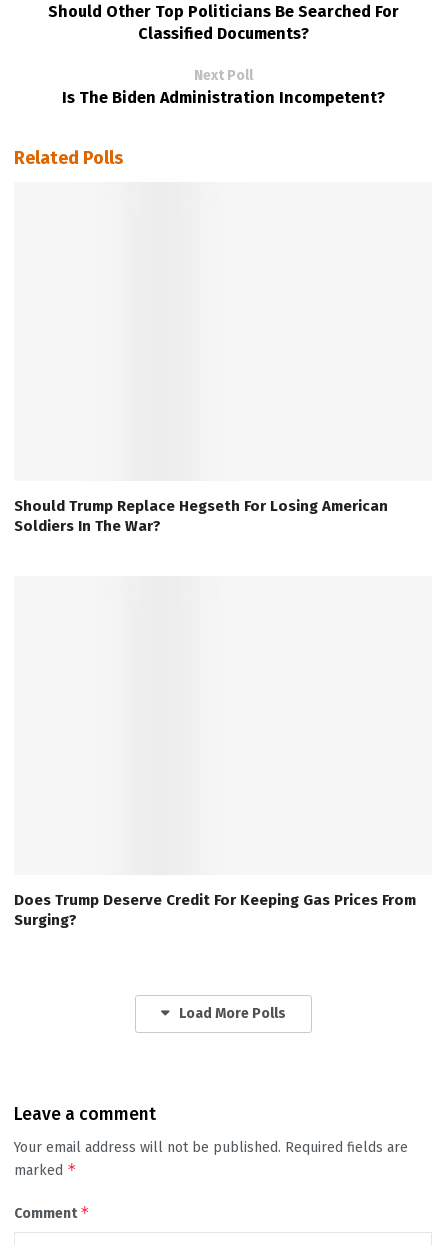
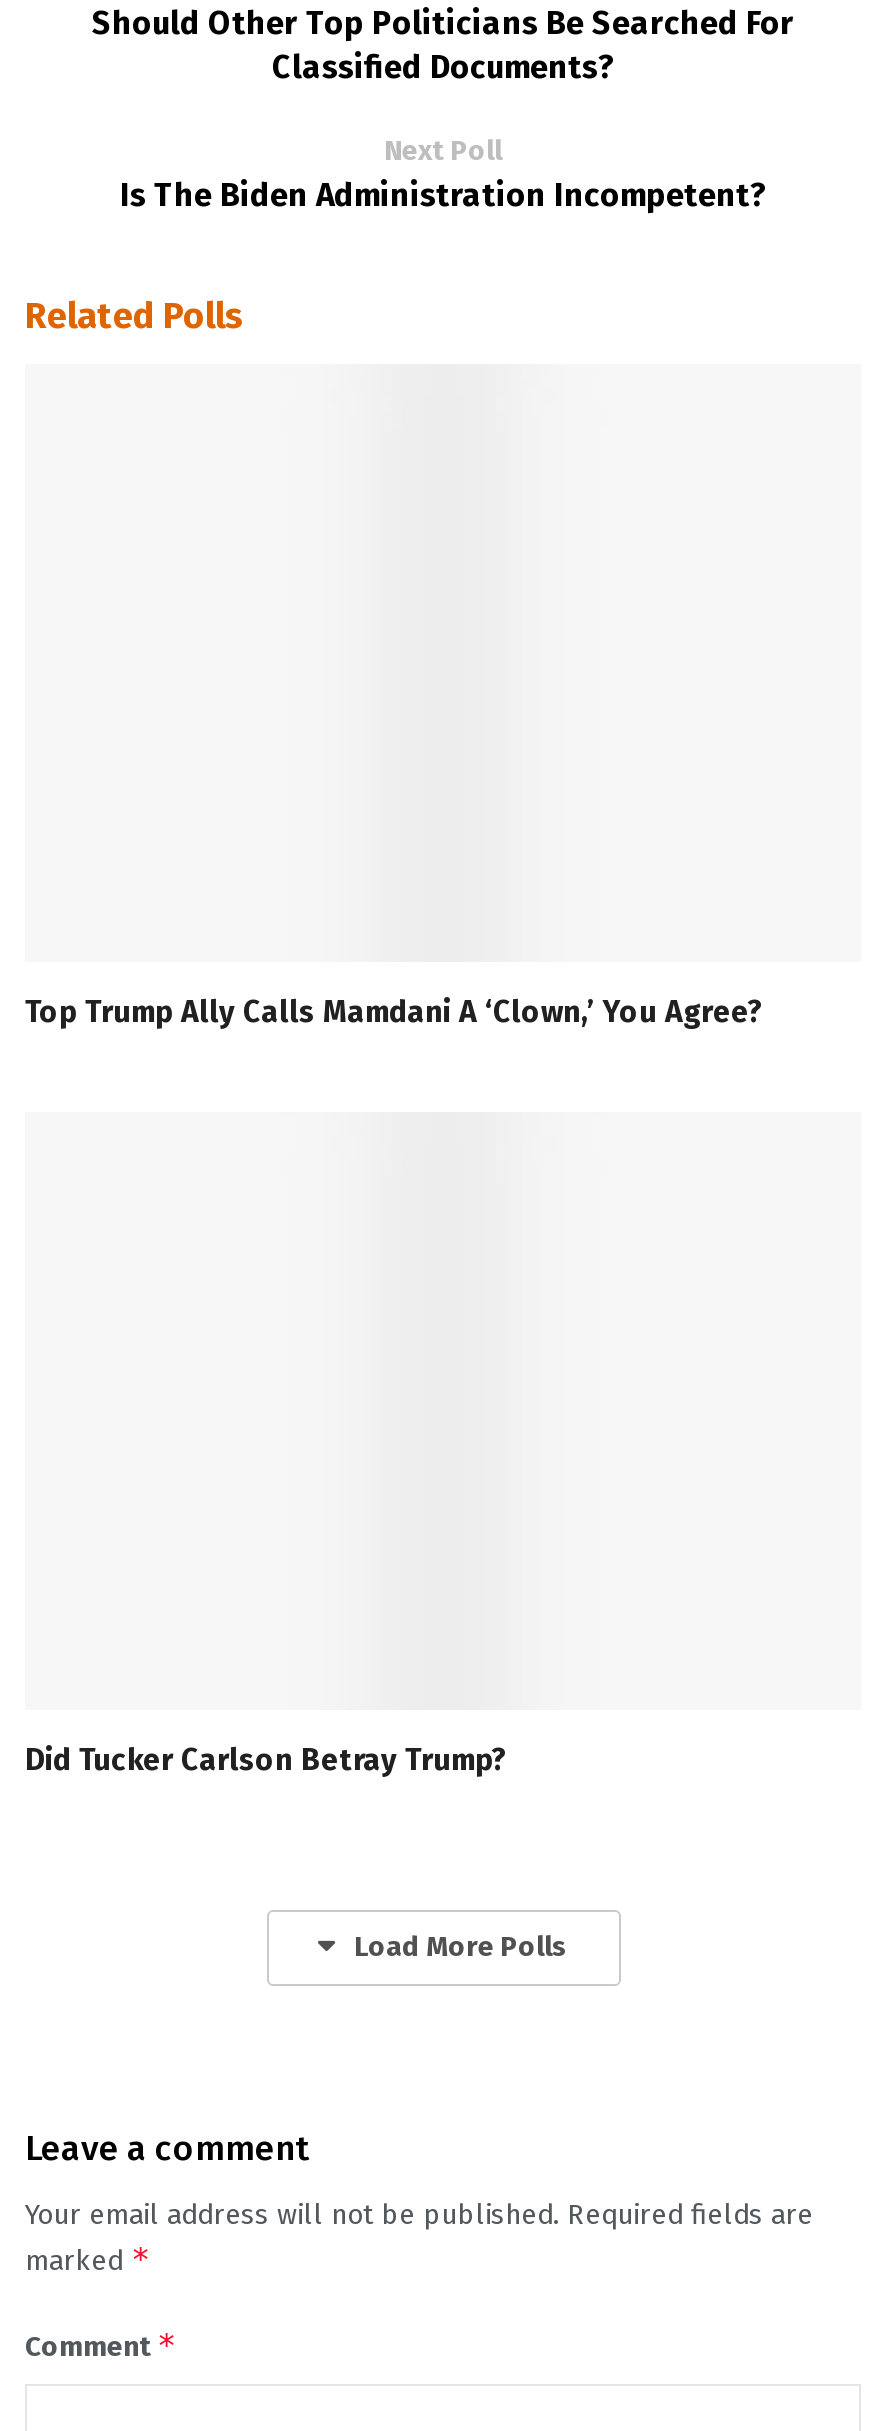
[14,497,388,535] Should Trump Replace Hegseth For Losing American | Soldiers In The War? -> [25,994,763,1030] Top Trump Ally Calls Mamdani A ‘Clown,’ You Agree?
[14,891,416,929] Does Trump Deserve Credit For Keeping Gas Prices From | Surging? -> [25,1741,507,1777] Did Tucker Carlson Betray Trump?

